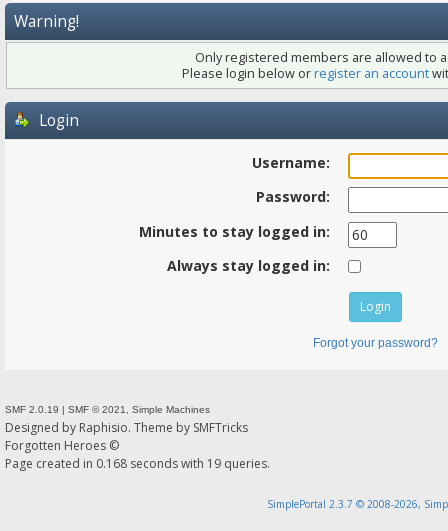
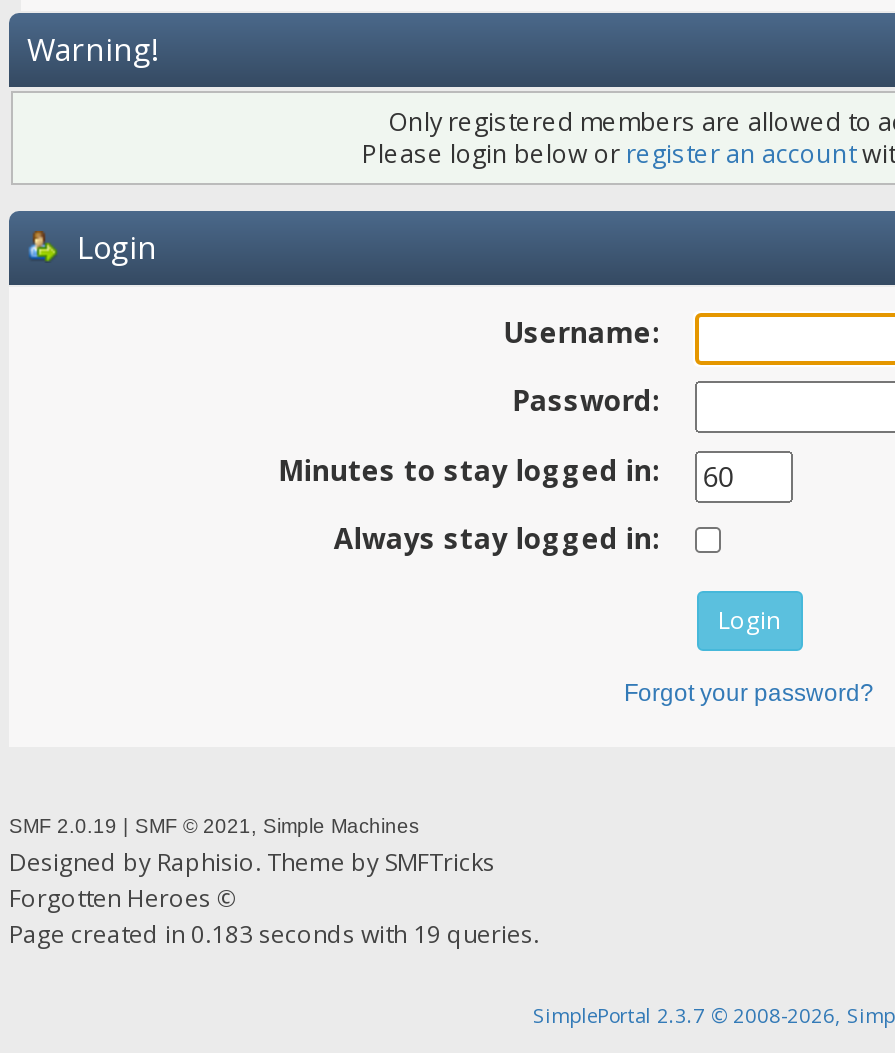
[5,455,270,472] Page created in 0.168 seconds with 19 queries. -> [9,917,539,951] Page created in 0.183 seconds with 19 queries.

